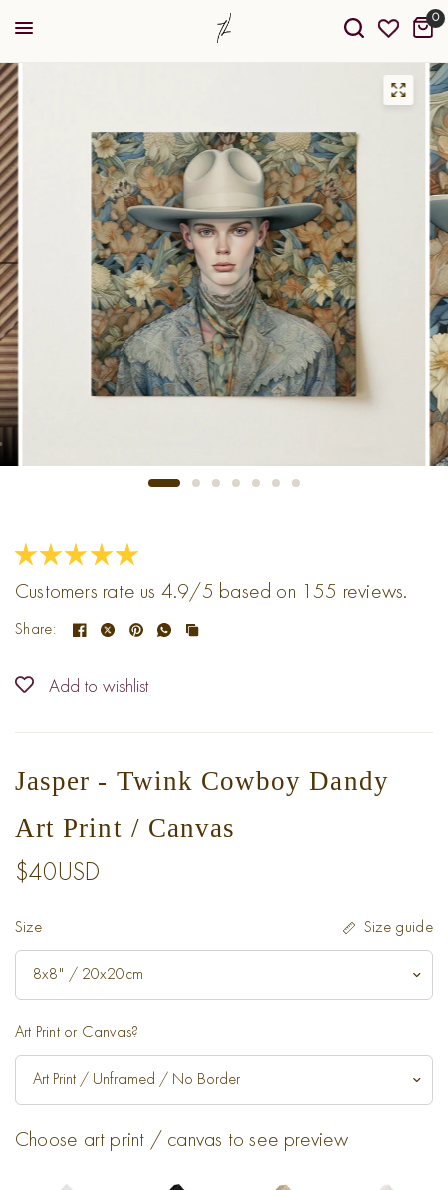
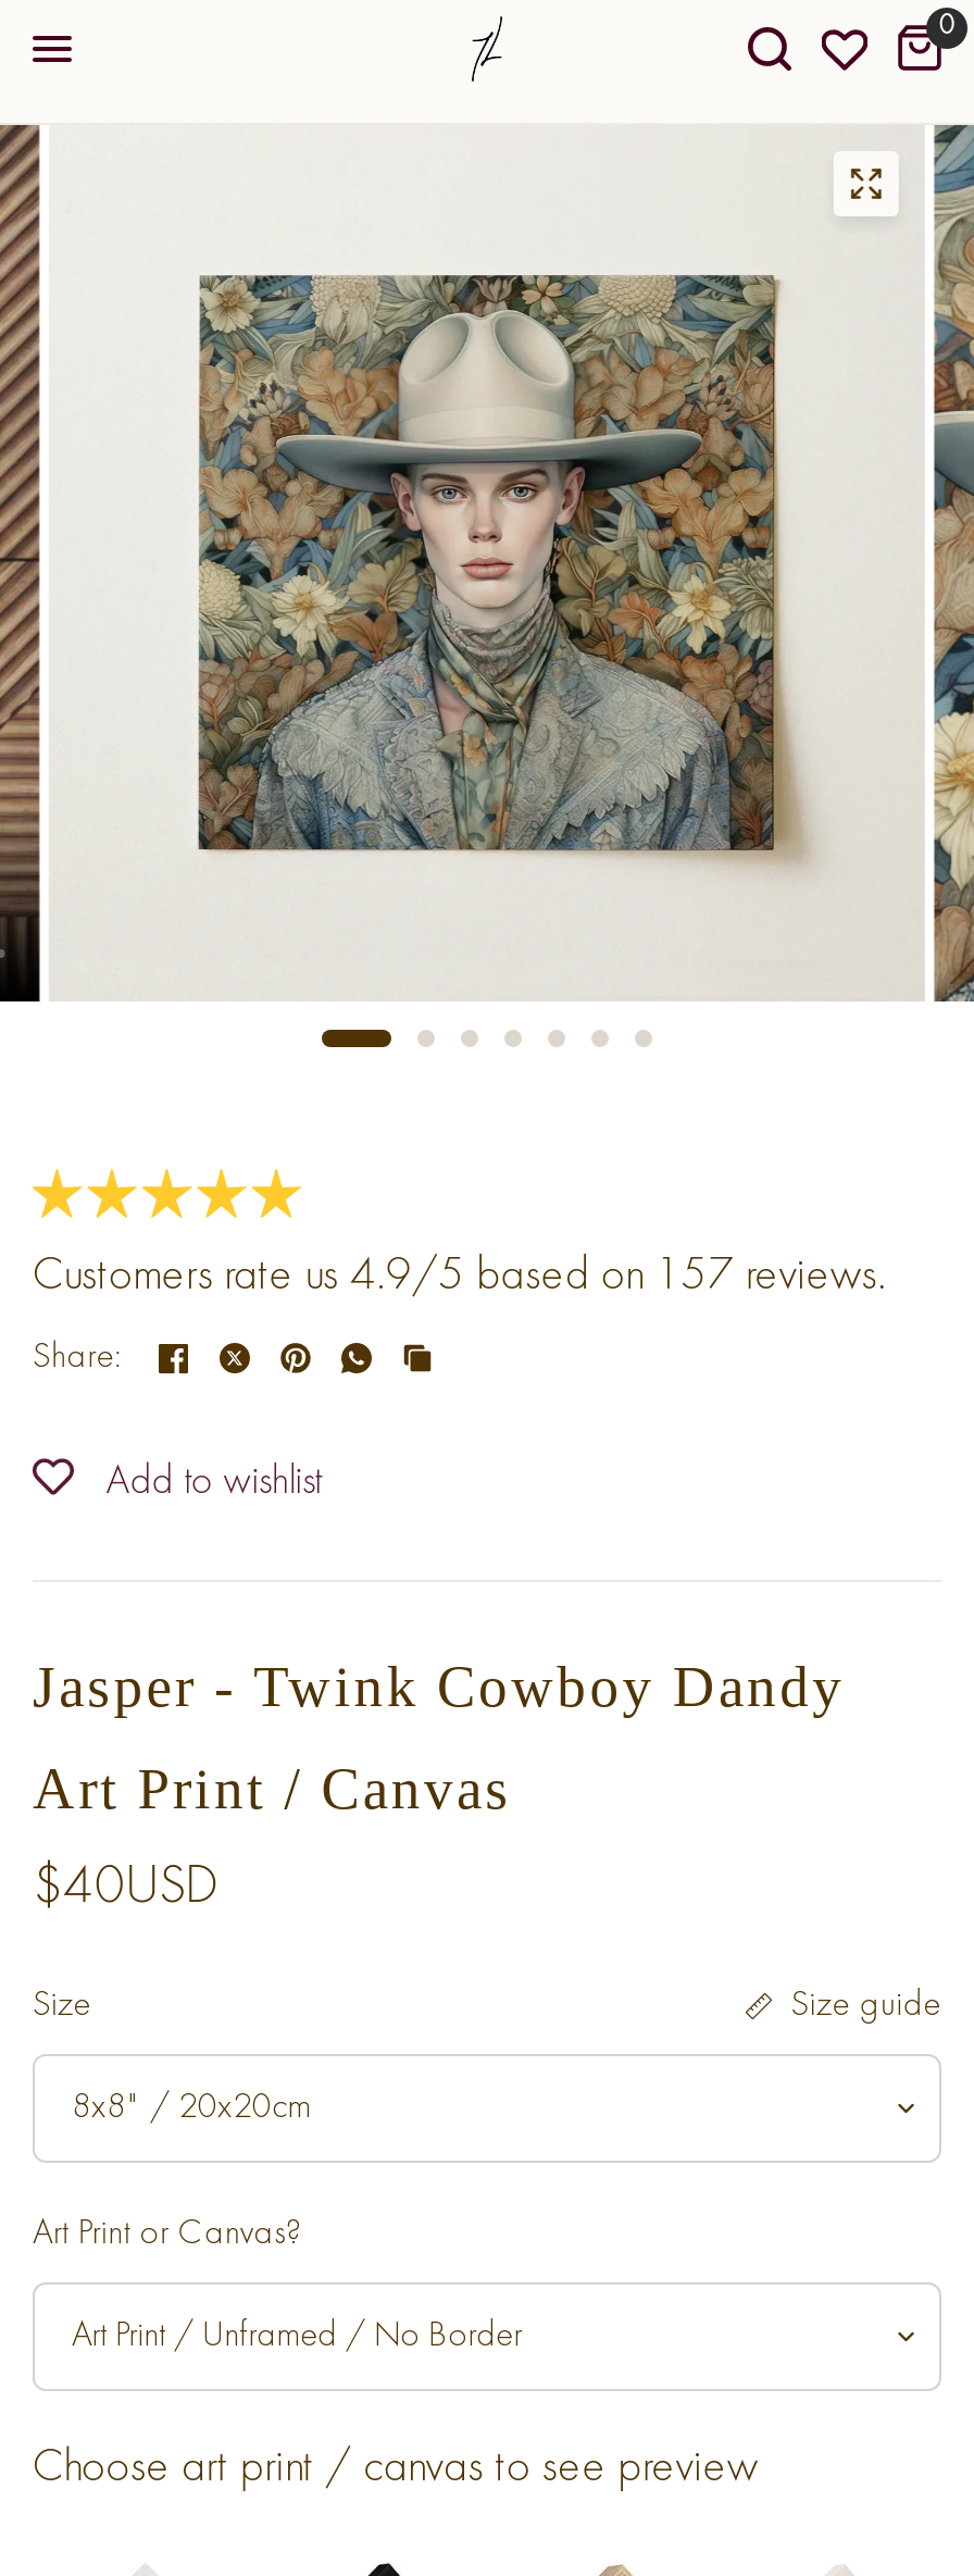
[15,583,408,604] Customers rate us 4.9/5 based on 155 reviews. -> [33,1256,886,1302] Customers rate us 4.9/5 based on 157 reviews.

